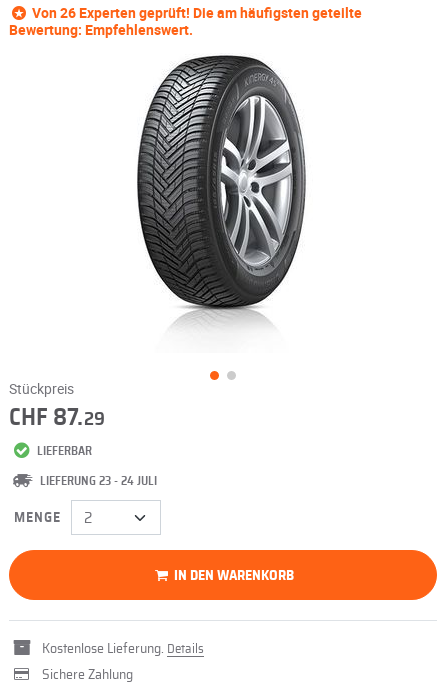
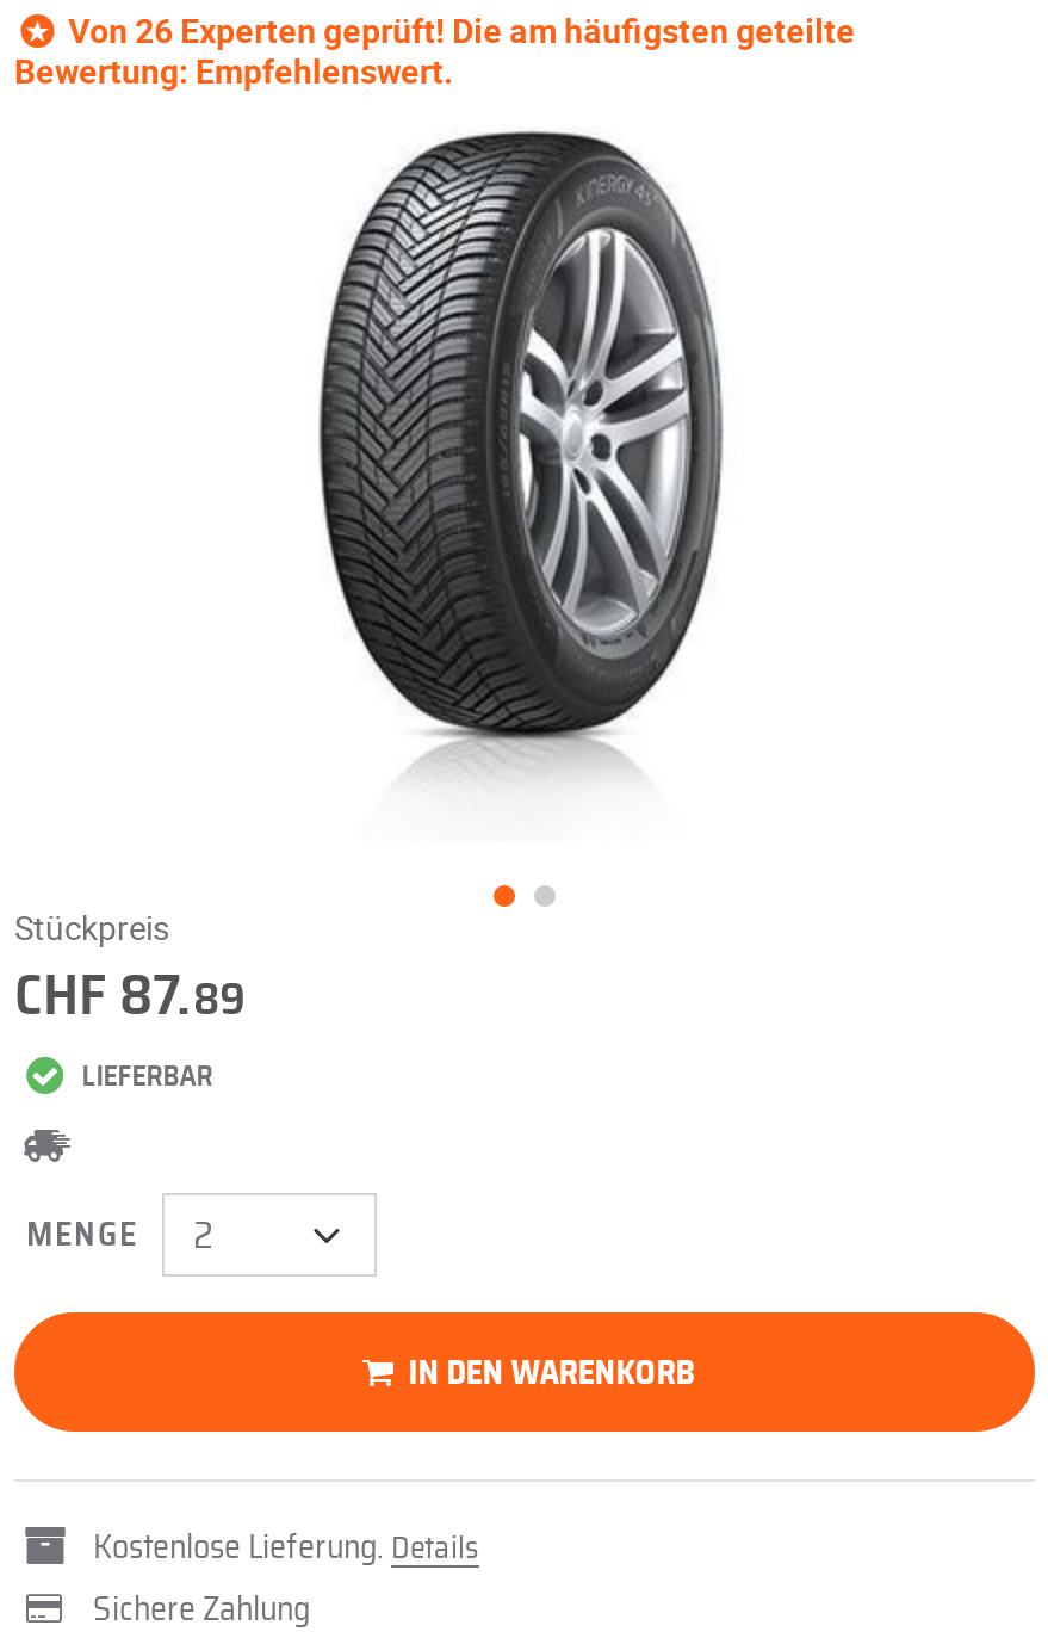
[9,406,105,430] CHF 87.29 -> [14,970,246,1027] CHF 87.89
[40,475,157,487] LIEFERUNG 23 - 24 JULI -> none

